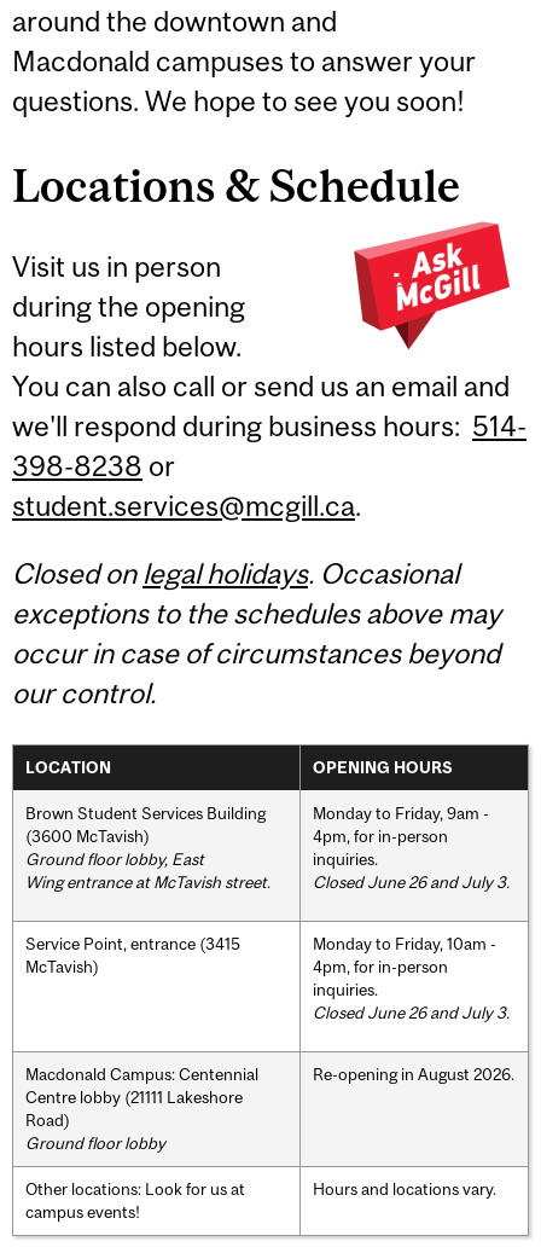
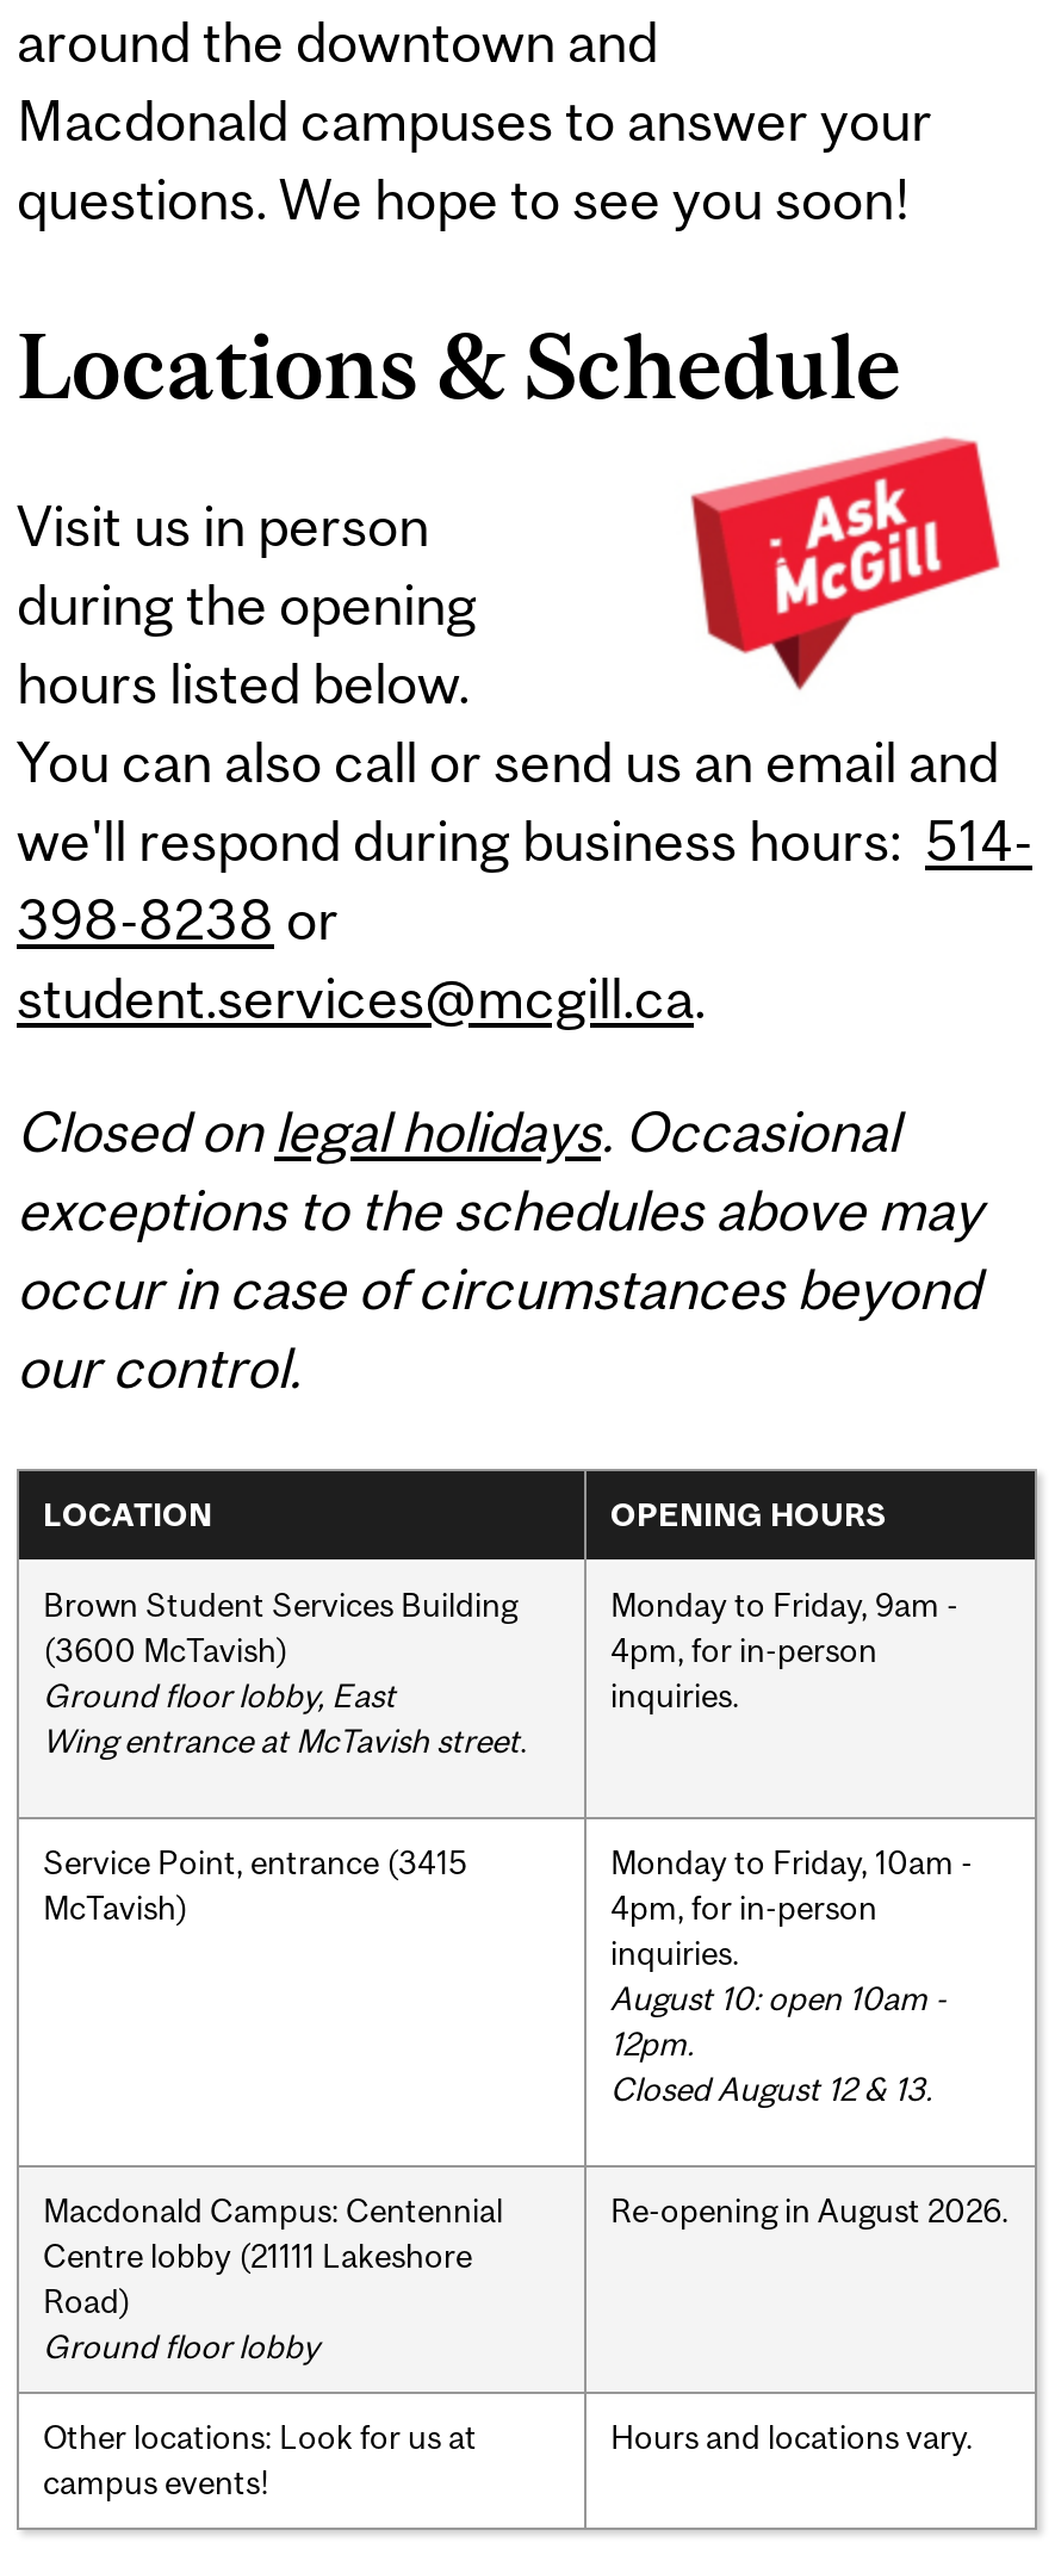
[313,872,510,891] Closed June 26 and July 3. -> none
[313,1002,510,1022] Closed June 26 and July 3. -> [610,1978,947,2107] August 10: open 10am - | 12pm. | Closed August 12 & 13.

